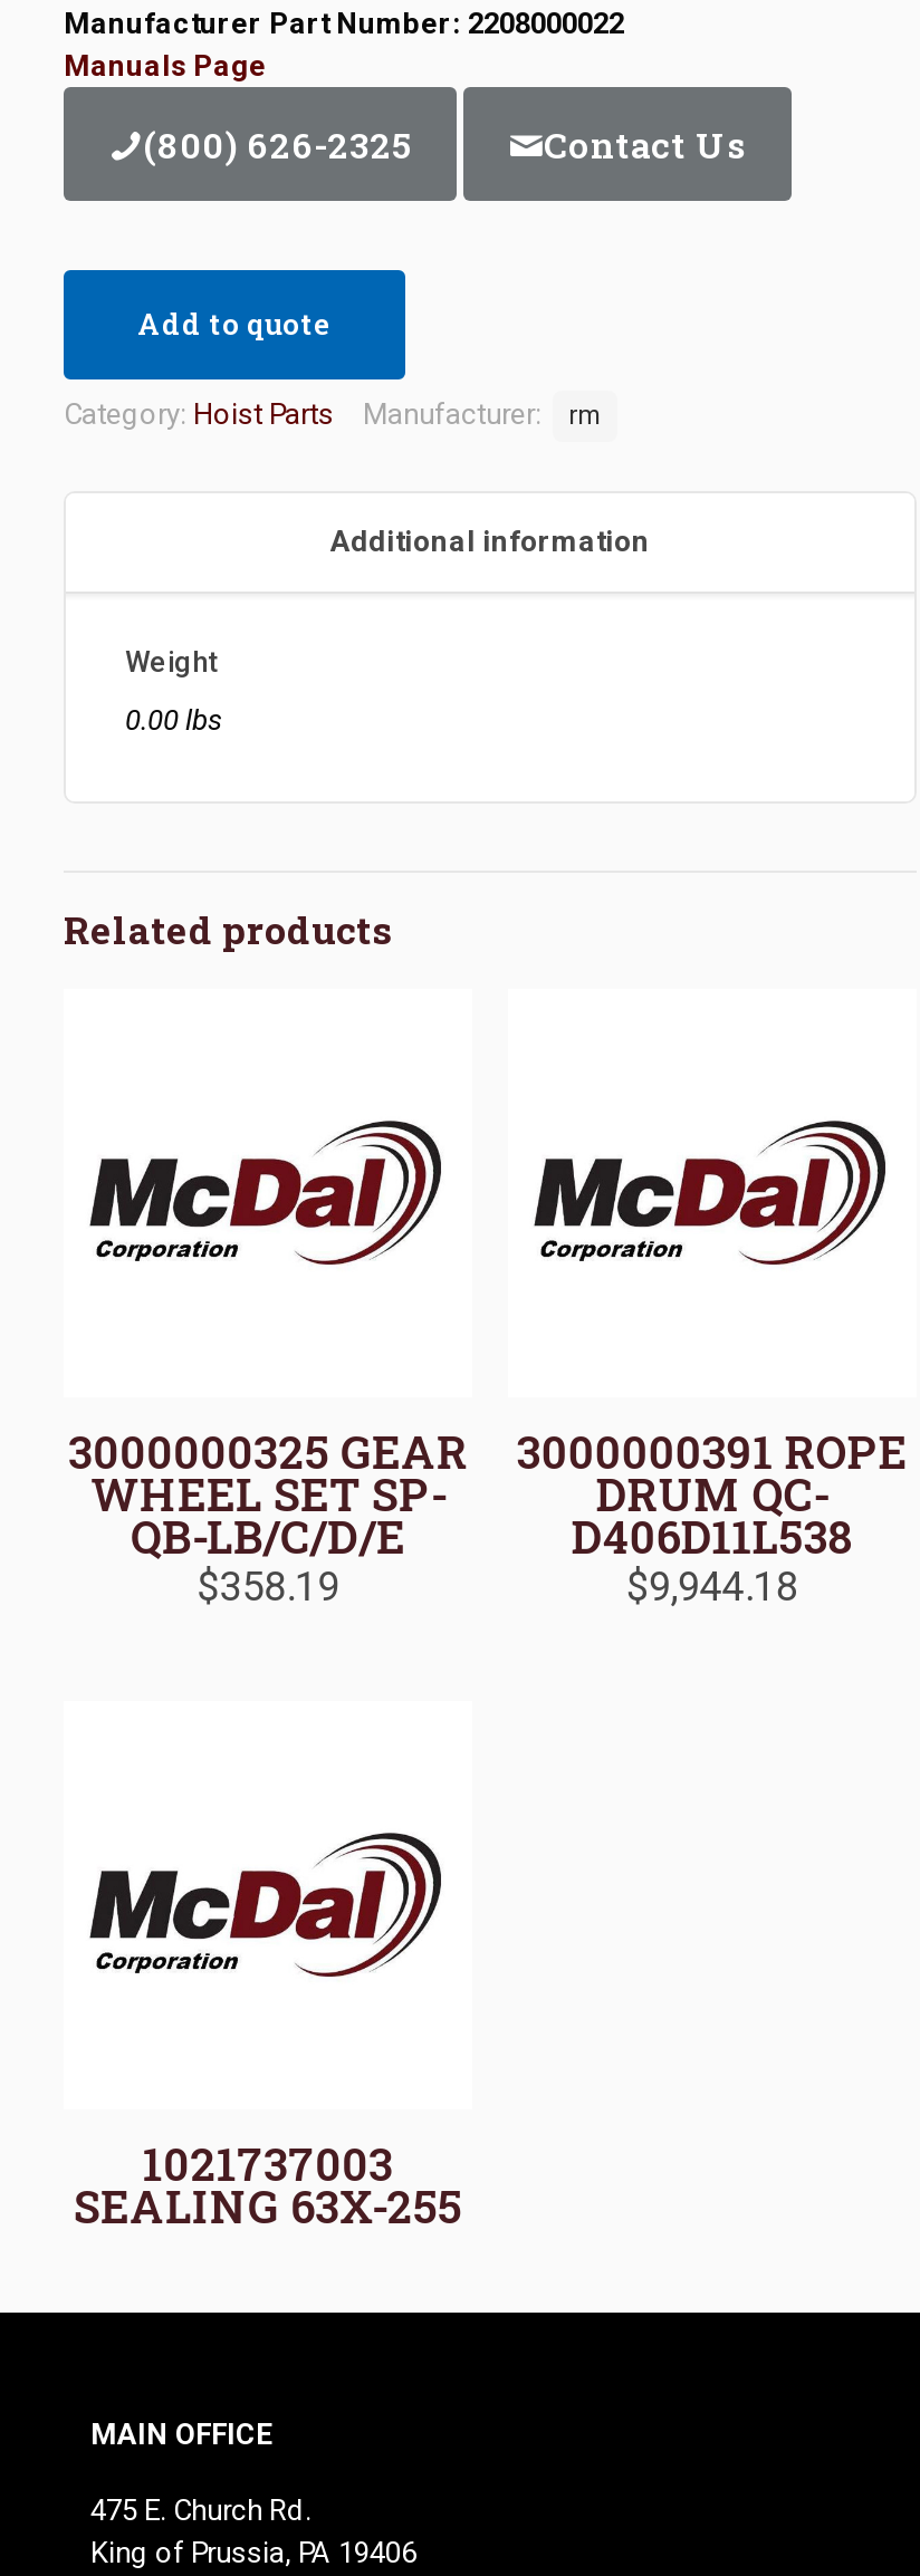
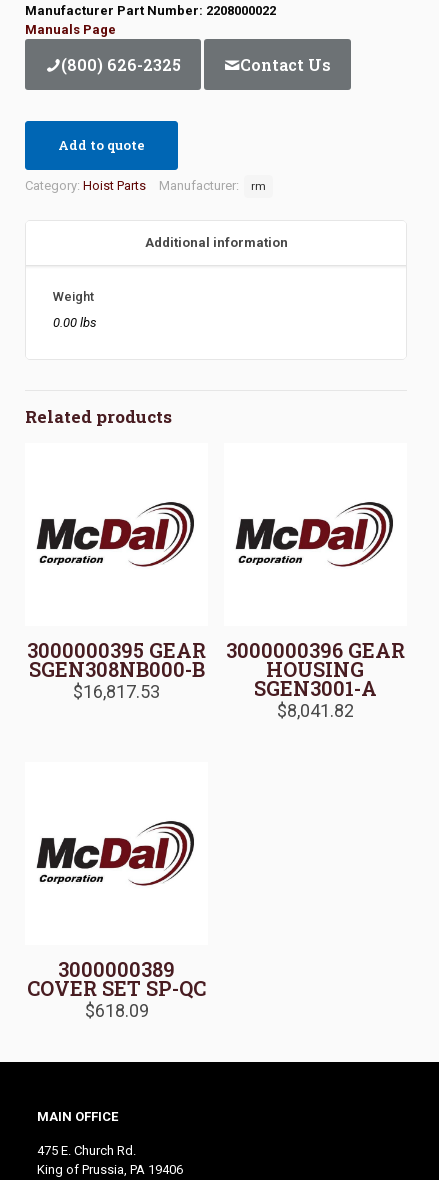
[69,1422,468,1609] 3000000325 GEAR | WHEEL SET SP- | QB-LB/C/D/E | $358.19 -> [27,637,206,702] 3000000395 GEAR | SGEN308NB000-B | $16,817.53
[516,1422,907,1609] 3000000391 ROPE | DRUM QC- | D406D11L538 | $9,944.18 -> [226,637,405,721] 3000000396 GEAR | HOUSING | SGEN3001-A | $8,041.82
[74,2134,463,2235] 1021737003 | SEALING 63X-255 -> [27,956,206,1021] 3000000389 | COVER SET SP-QC | $618.09

